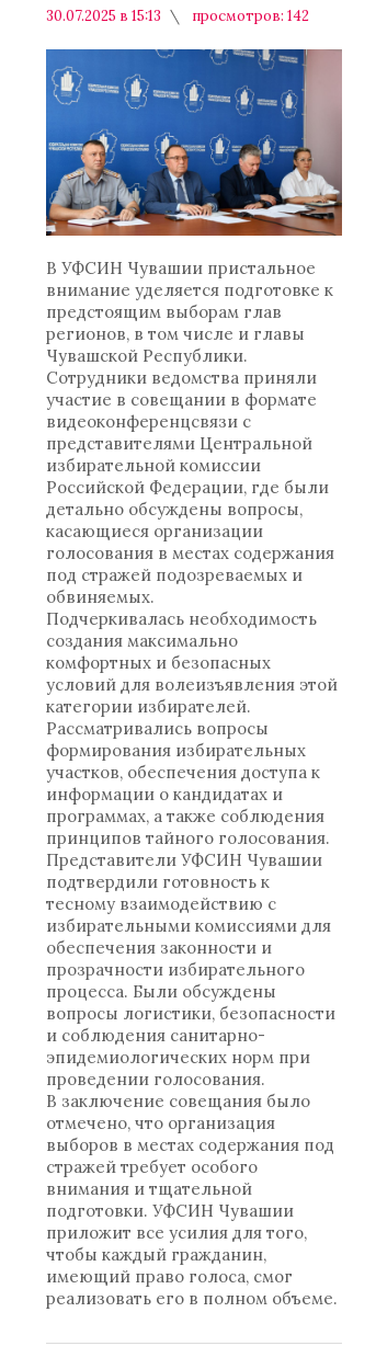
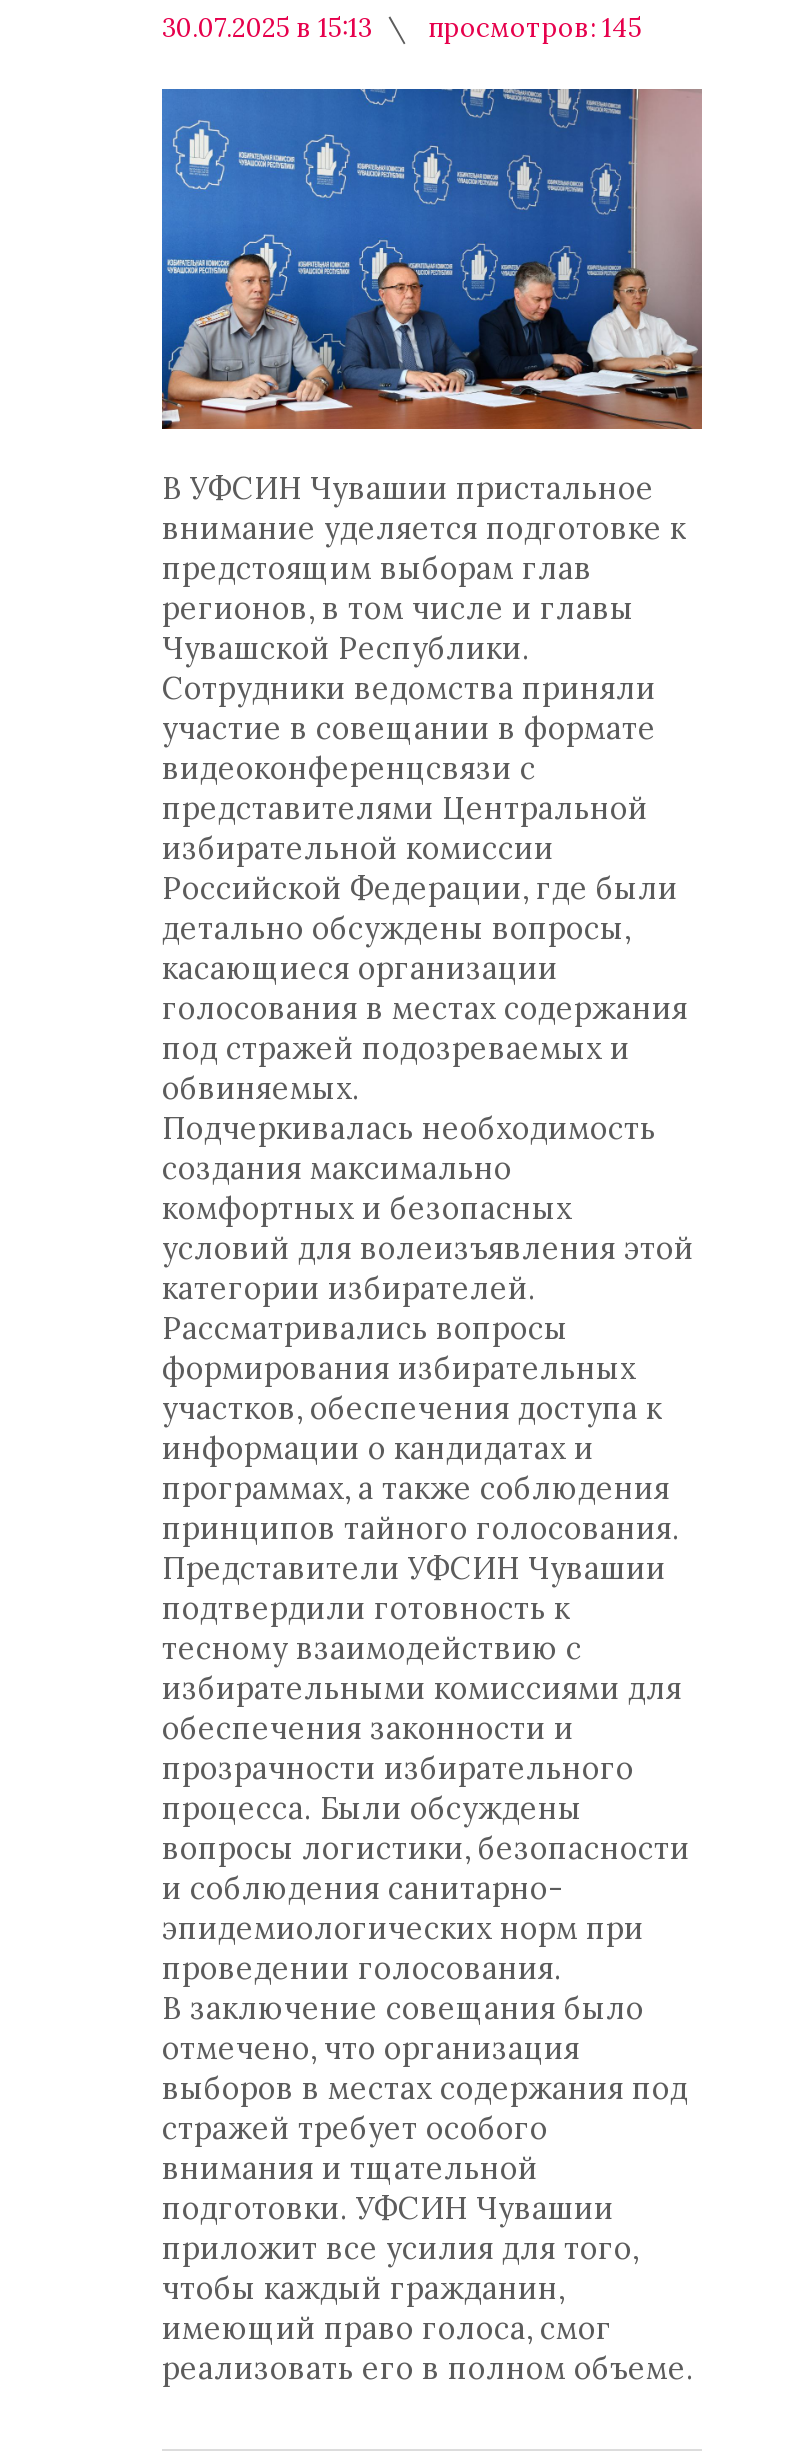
[46,7,309,25] 30.07.2025 в 15:13 просмотров: 142 -> [162,11,642,45] 30.07.2025 в 15:13 просмотров: 145

